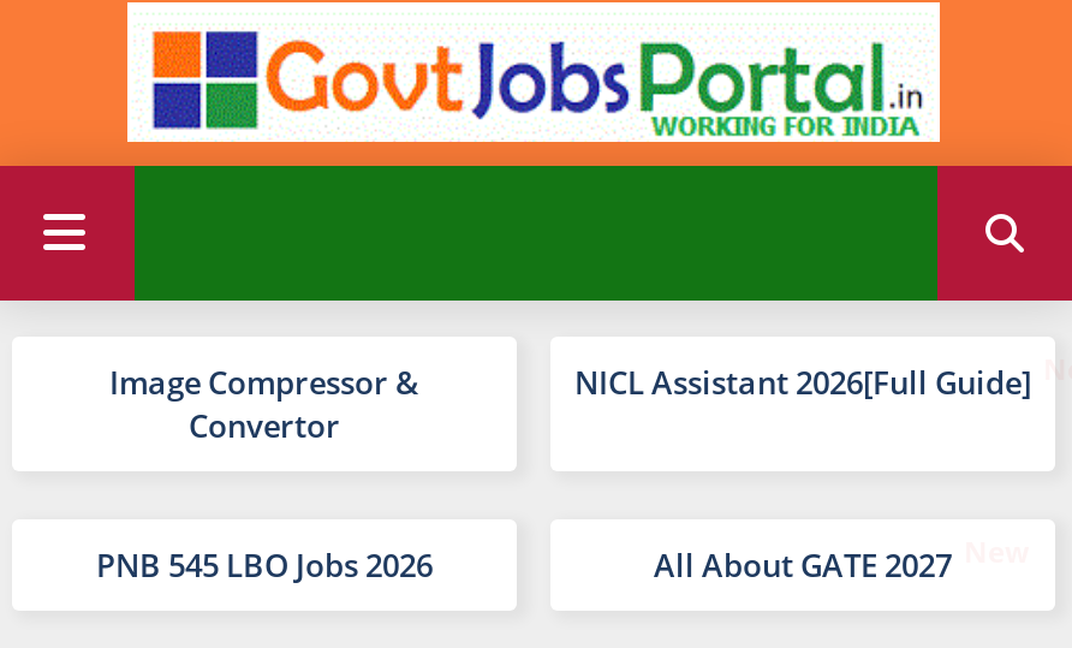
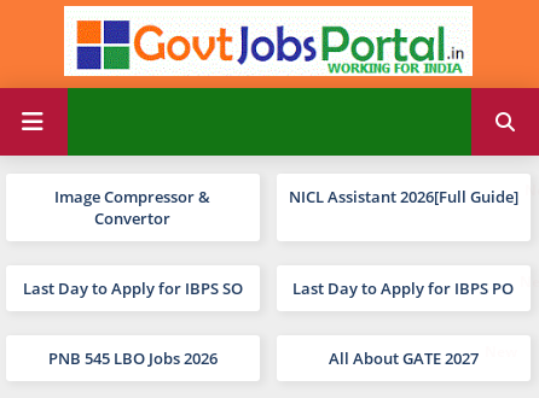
none -> [23,277,514,299] Last Day to Apply for IBPS SO | Last Day to Apply for IBPS PO

